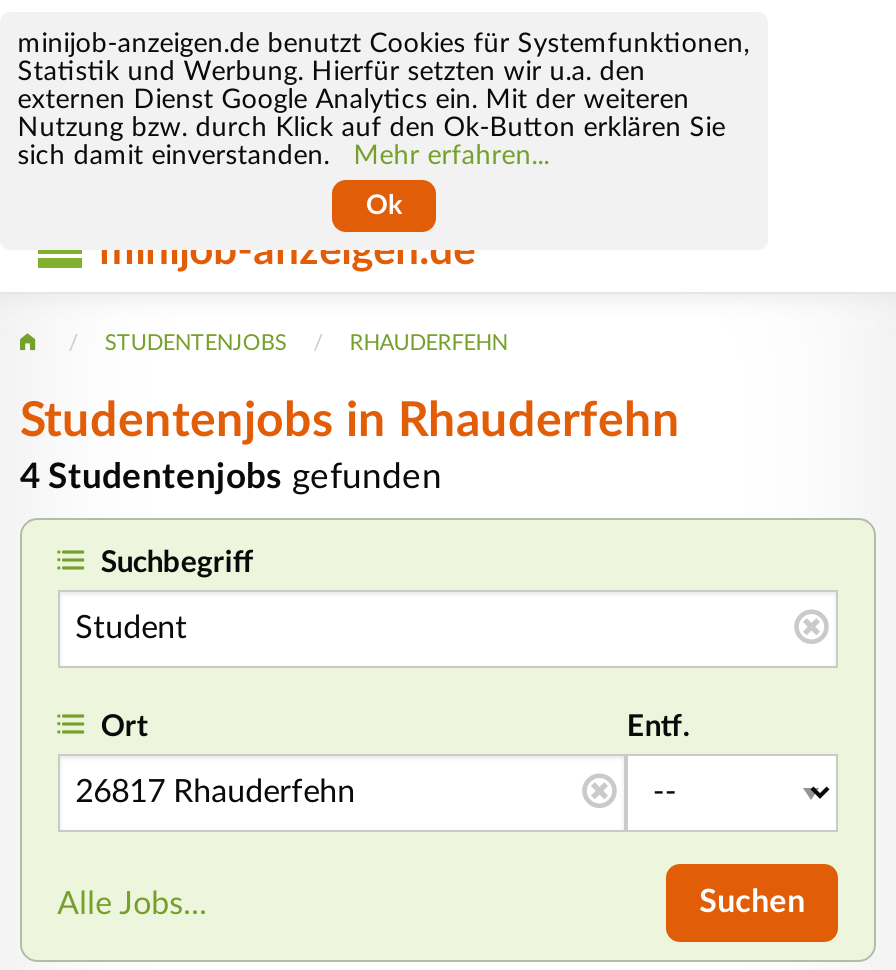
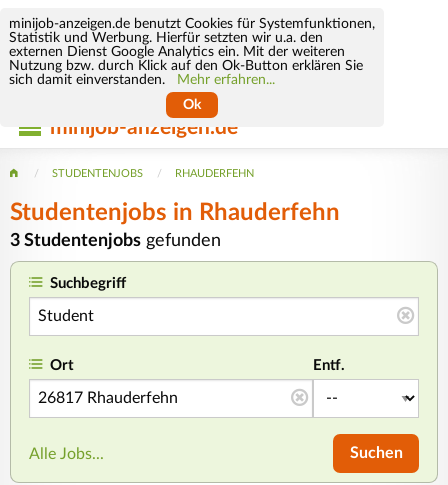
[20,459,442,493] 4 Studentenjobs gefunden -> [10,232,221,249] 3 Studentenjobs gefunden

